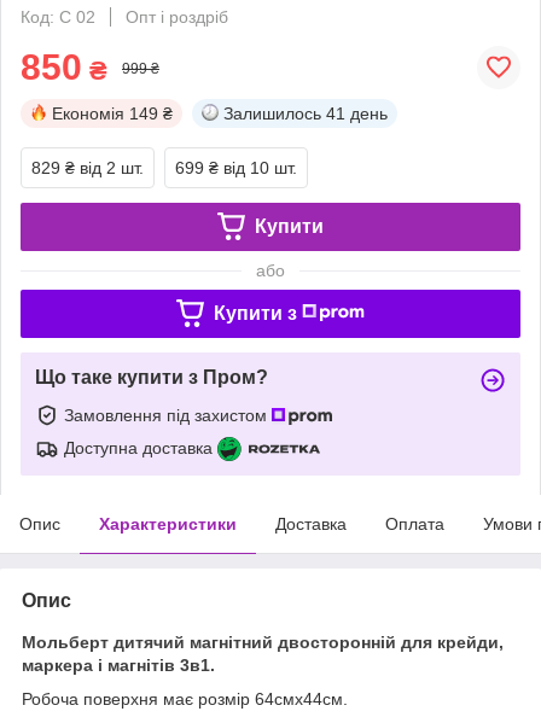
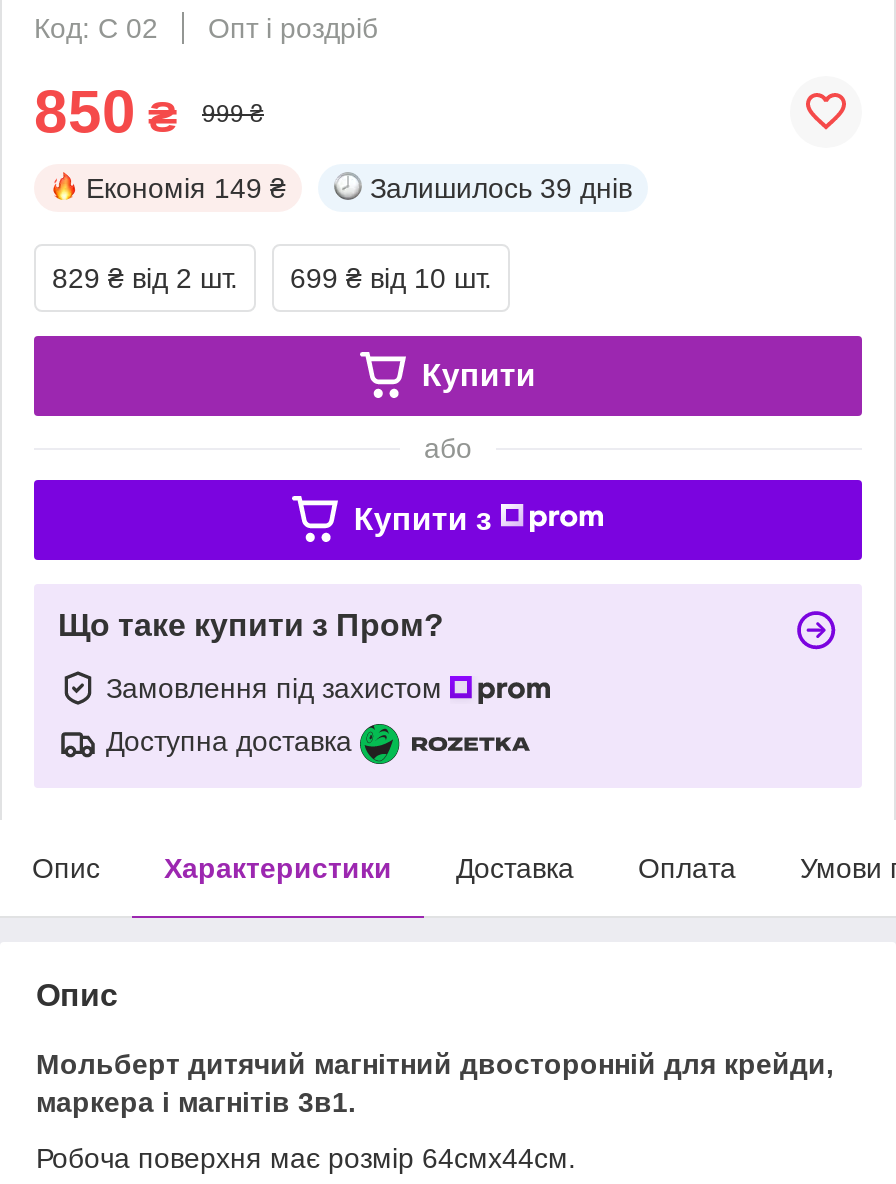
[223,104,388,123] Залишилось 41 день -> [370,172,632,204] Залишилось 39 днів

